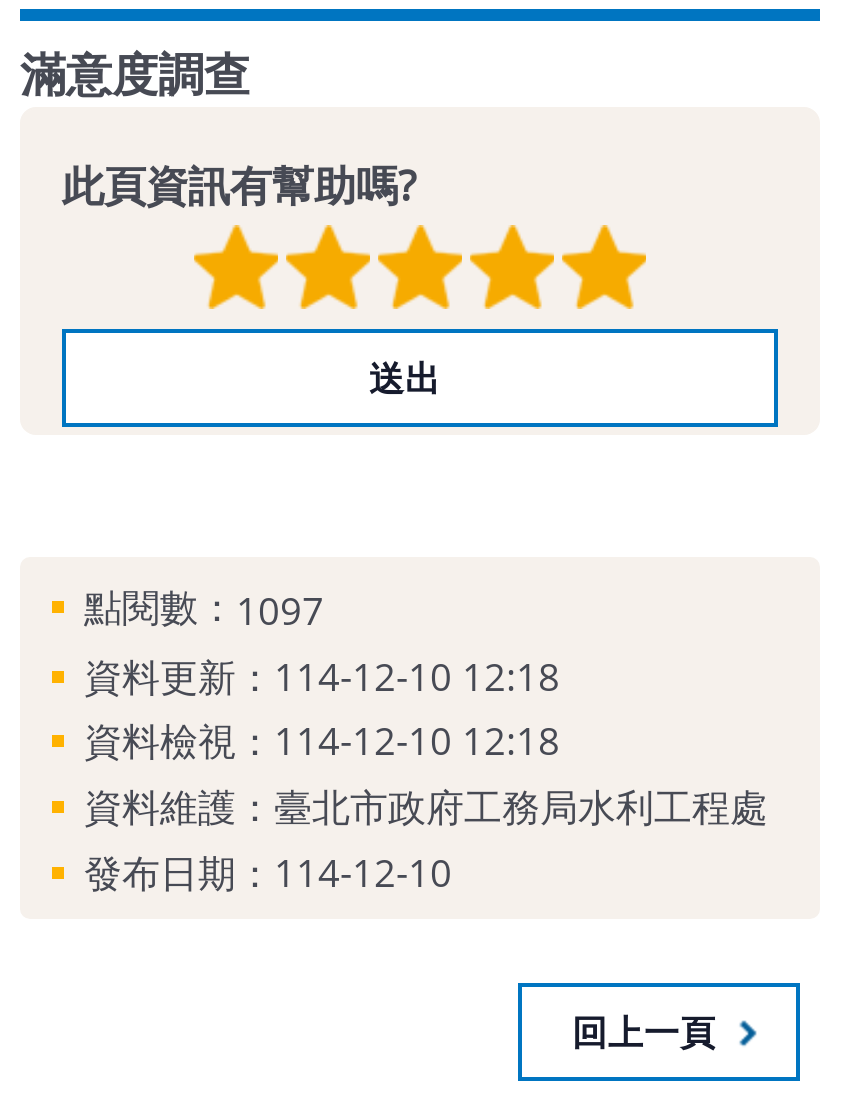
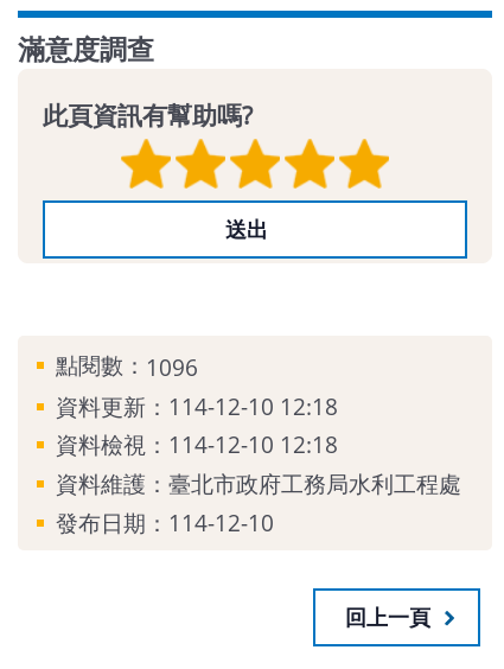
[84,579,324,636] 點閱數：1097 -> [56,348,198,383] 點閱數：1096

